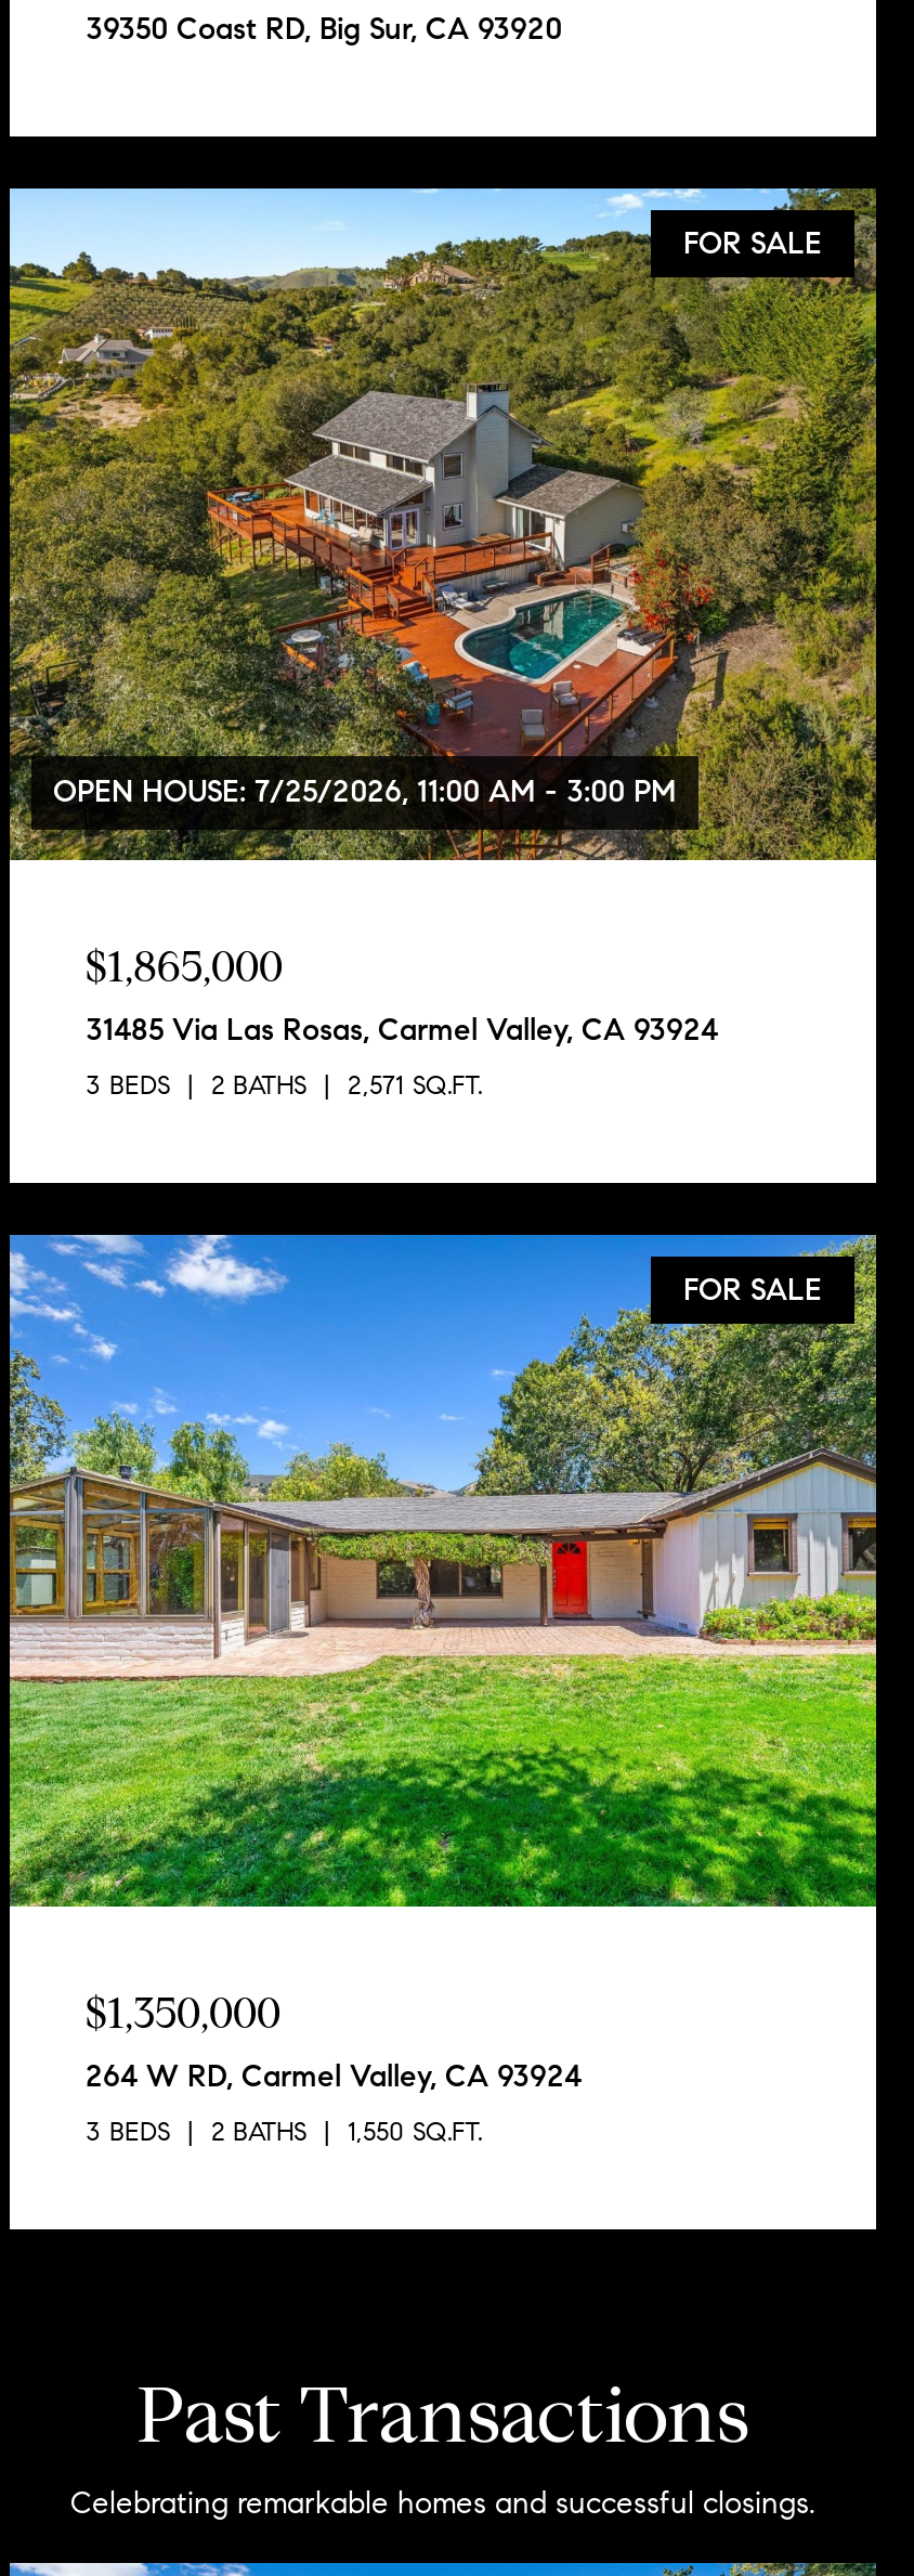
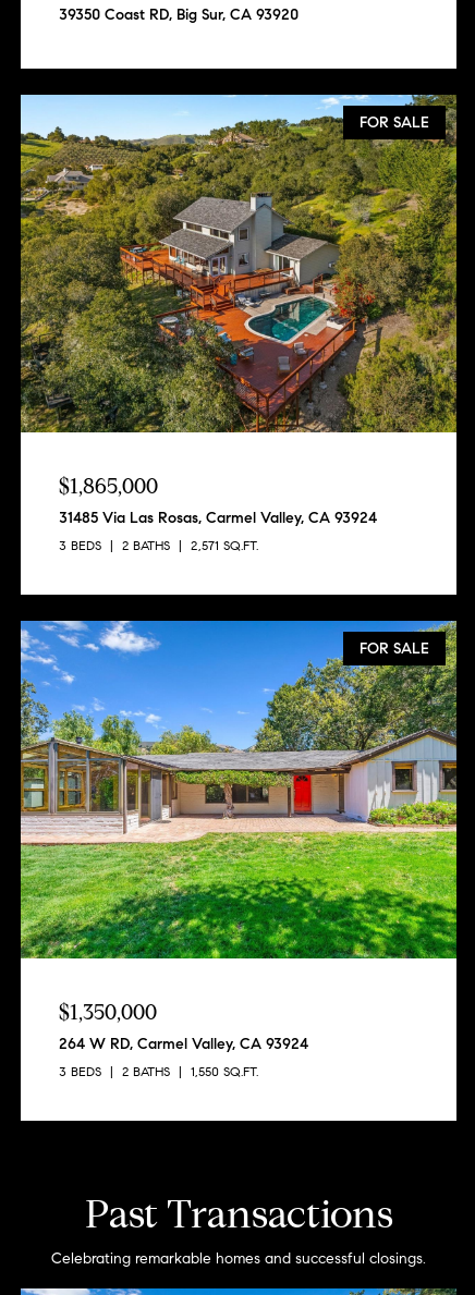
[53,773,677,810] OPEN HOUSE: 7/25/2026, 11:00 AM - 3:00 PM -> none

